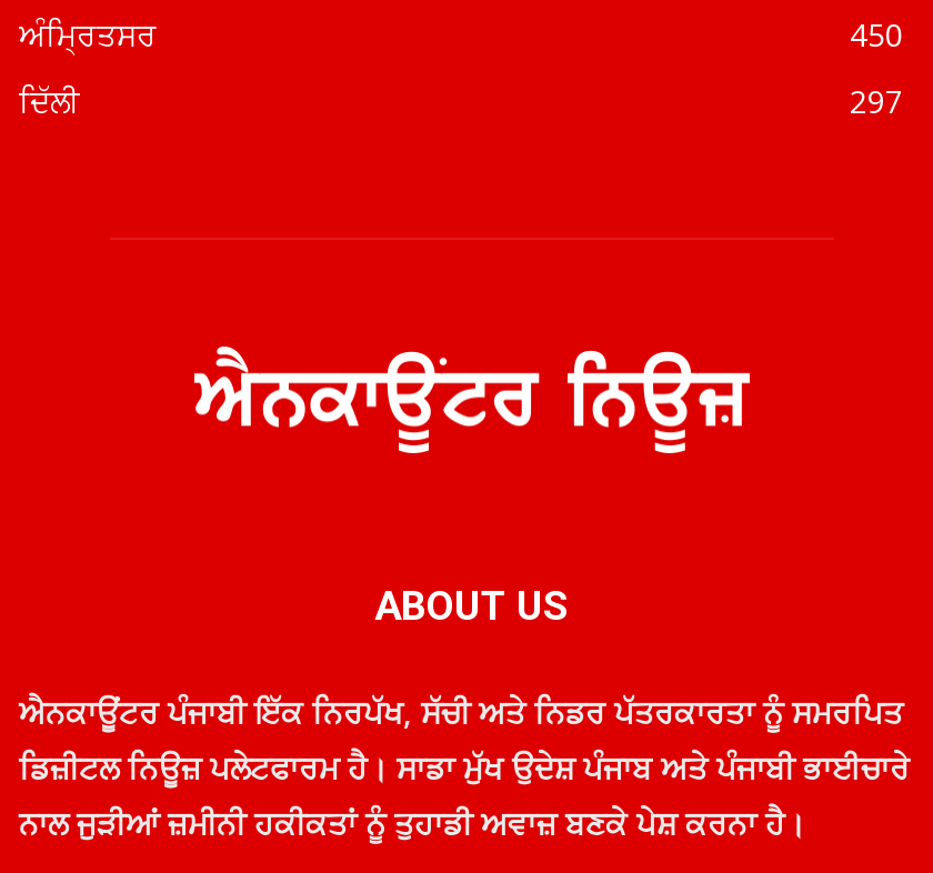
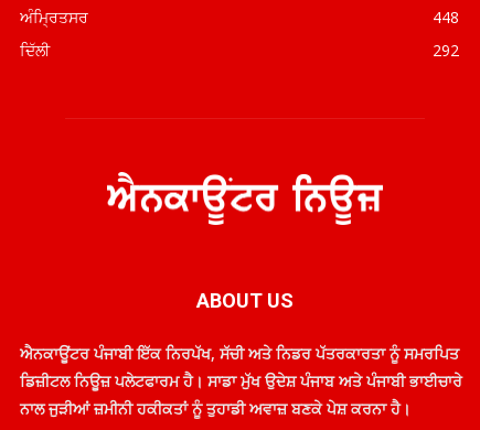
[850,13,903,55] 450 -> [433,6,459,27] 448
[850,79,903,122] 297 -> [433,39,459,60] 292

